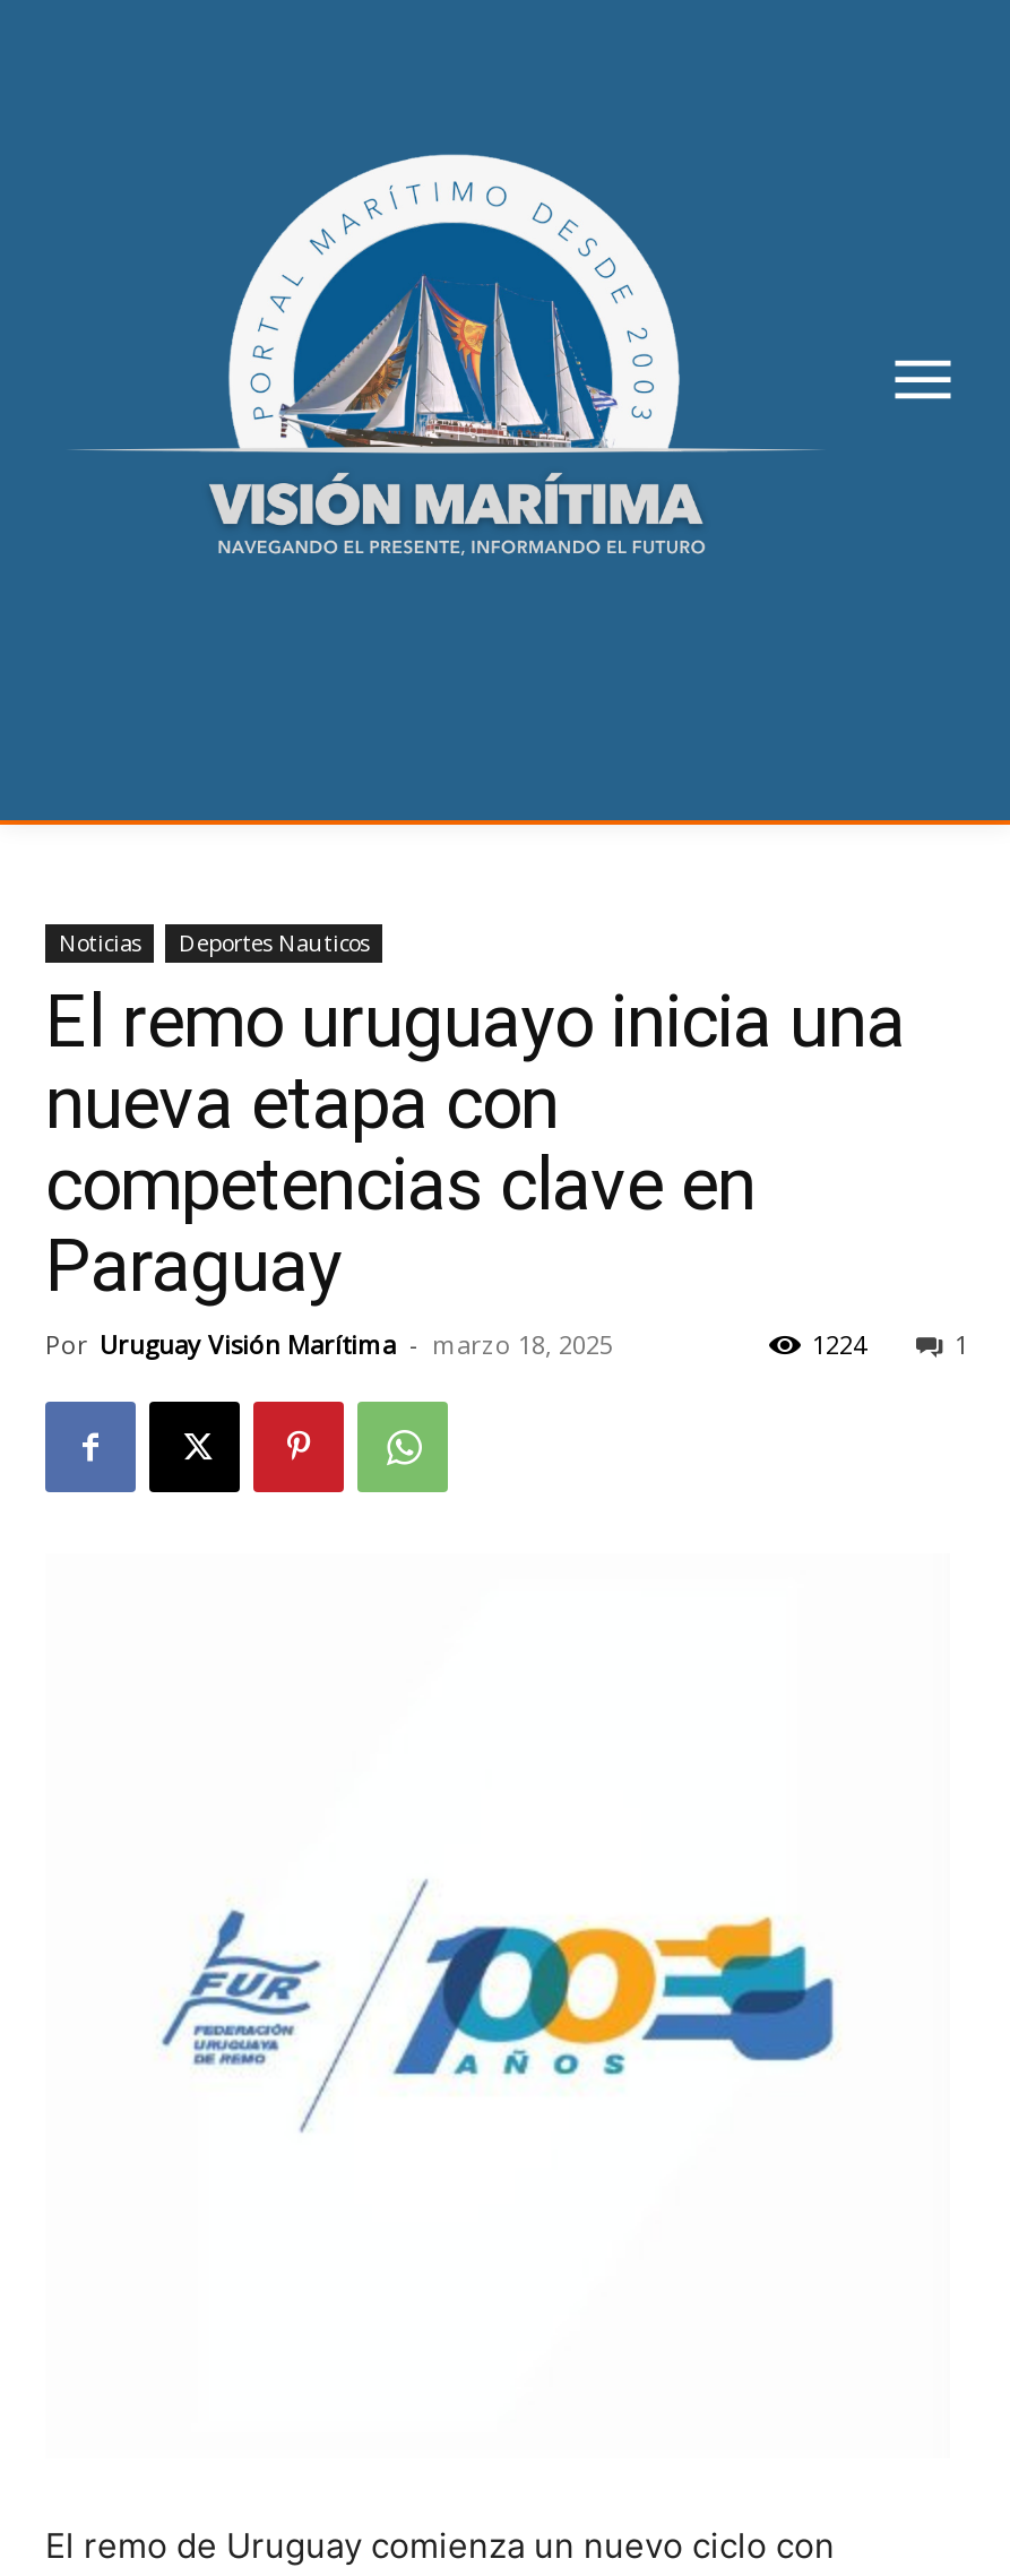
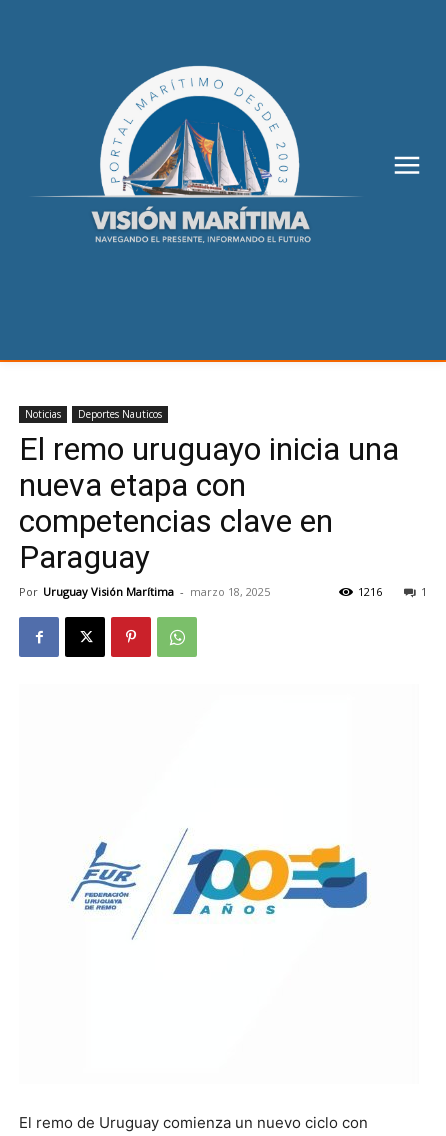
[812,1327,866,1361] 1224 -> [358,584,382,599] 1216

